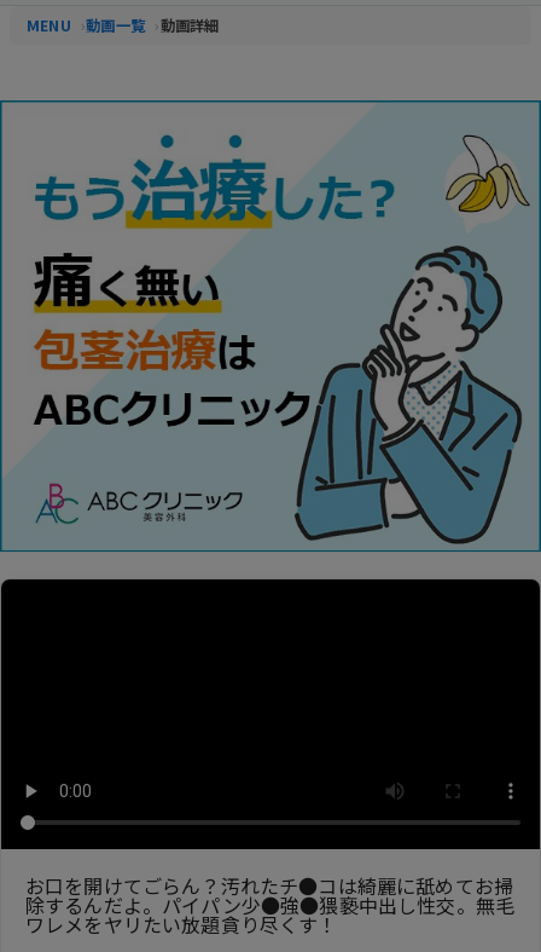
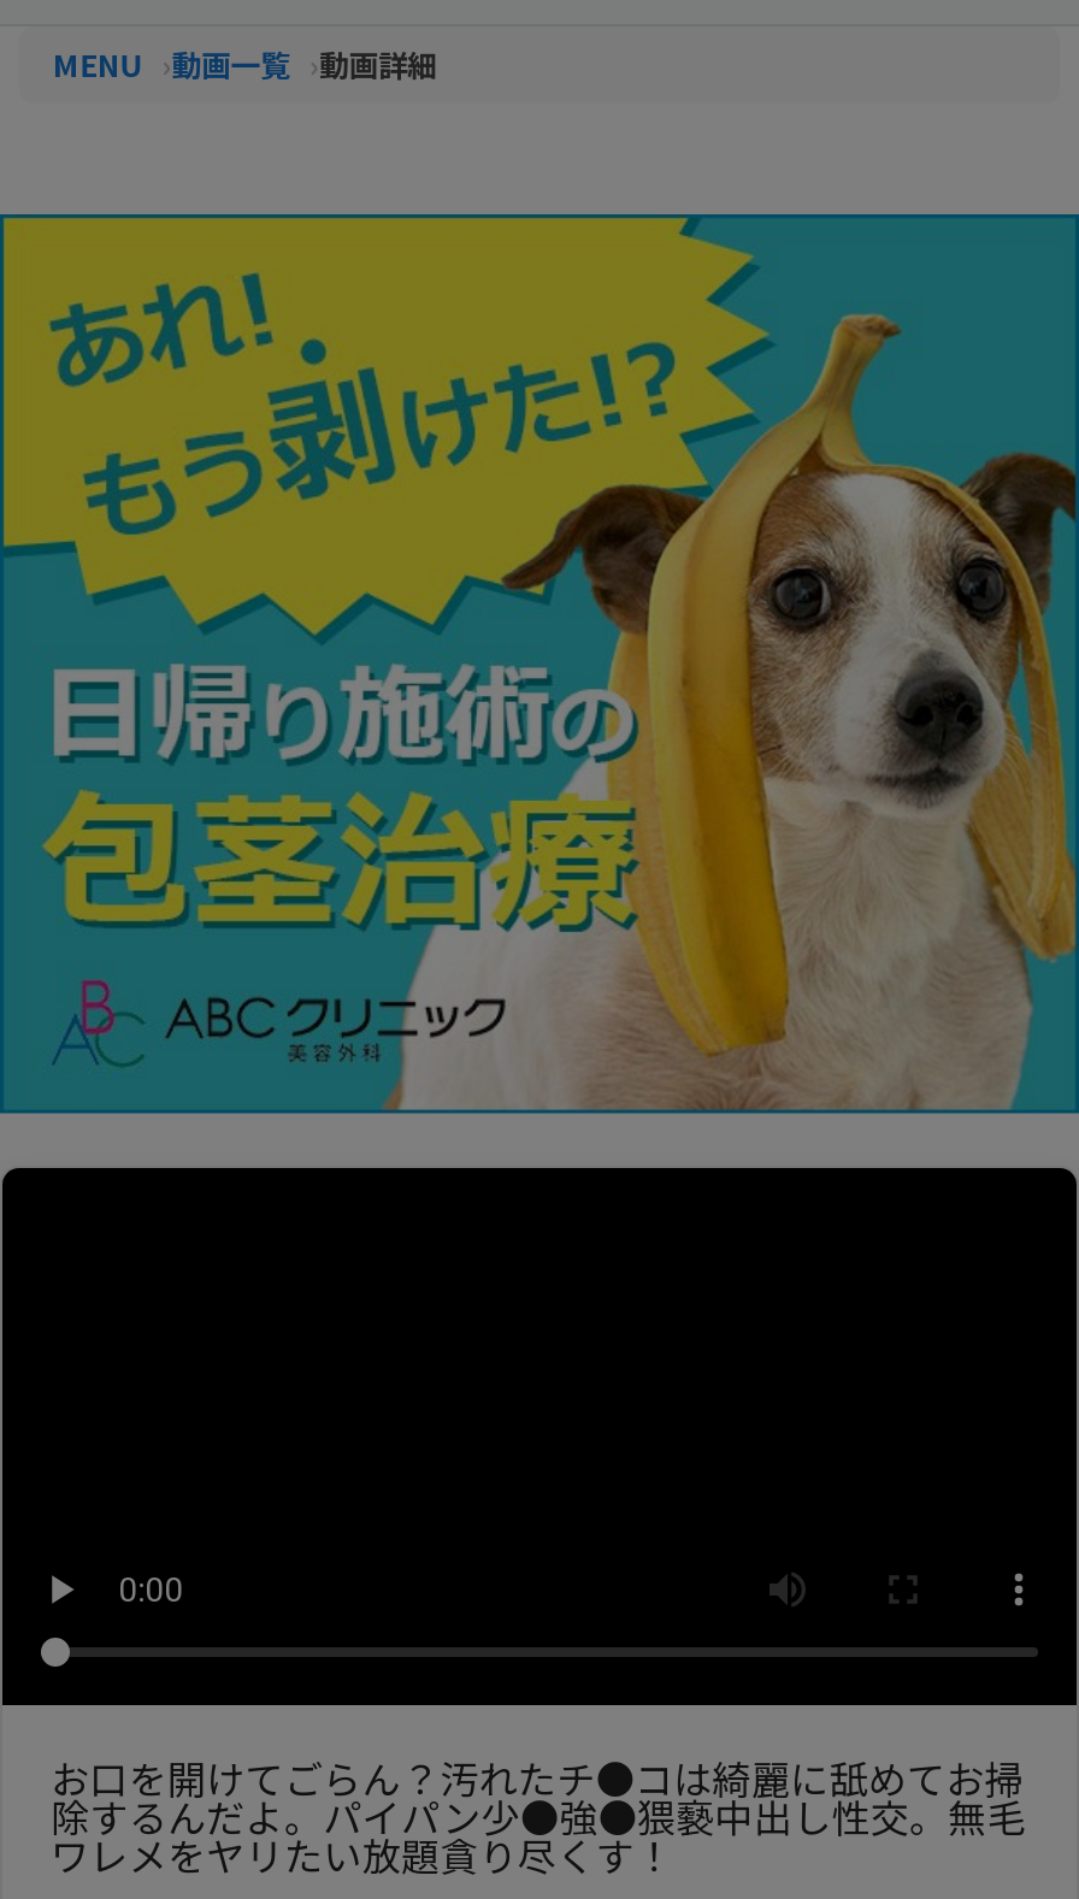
[4,100,537,552] [image] -> [7,214,1072,1113] [image]

